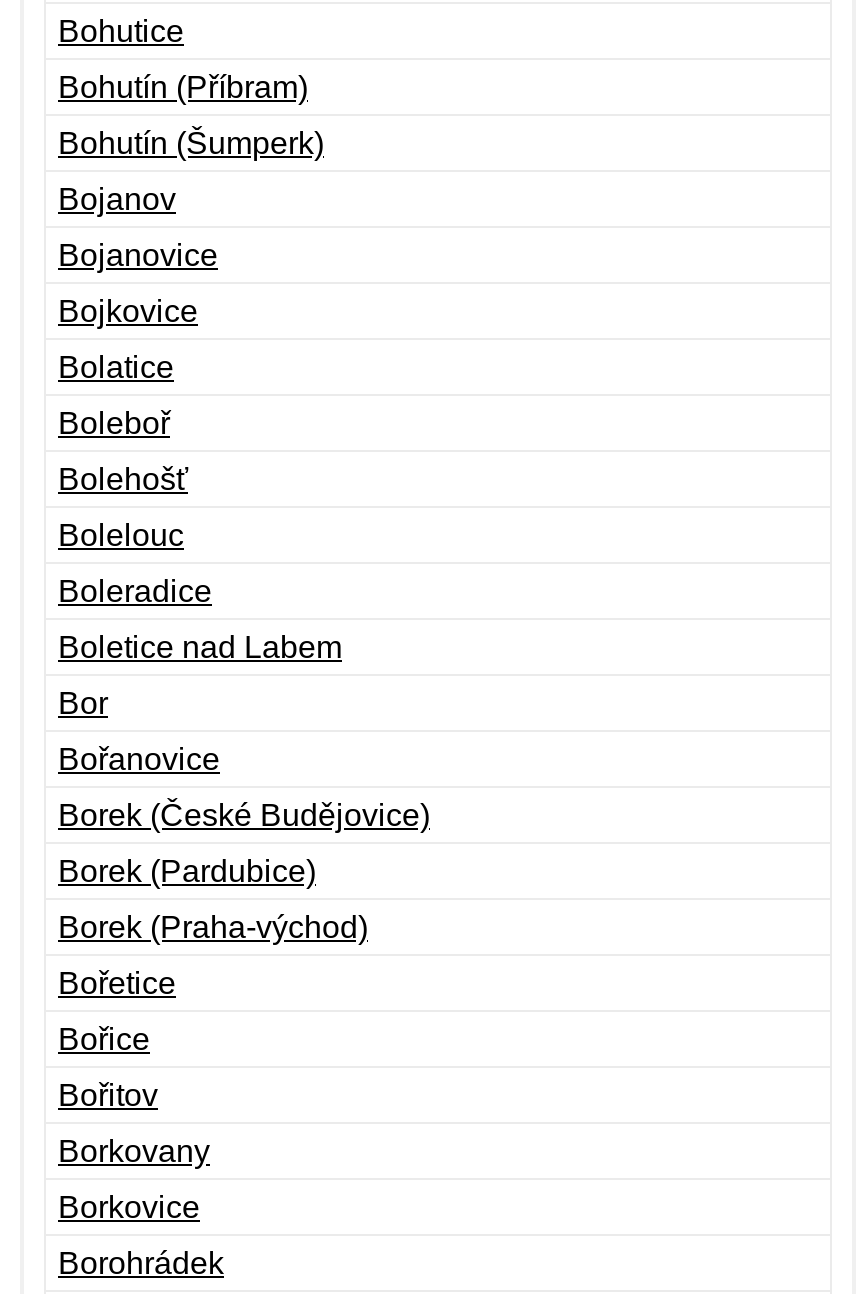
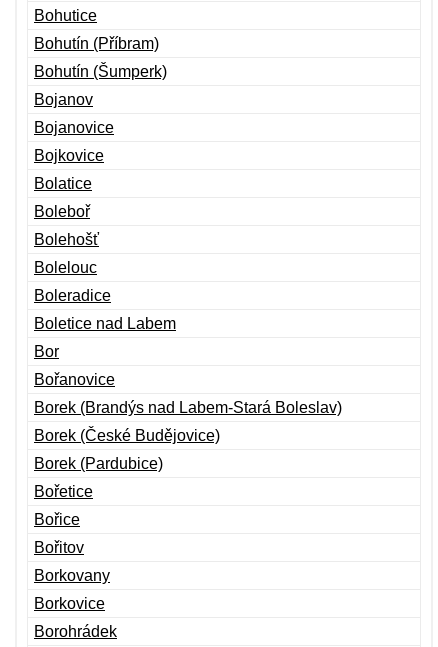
none -> [34,399,342,416] Borek (Brandýs nad Labem-Stará Boleslav)
moved [58,798,430,888] -> [34,427,220,472]: Borek (České Budějovice) | Borek (Pardubice)
[58,910,368,944] Borek (Praha-východ) -> none

